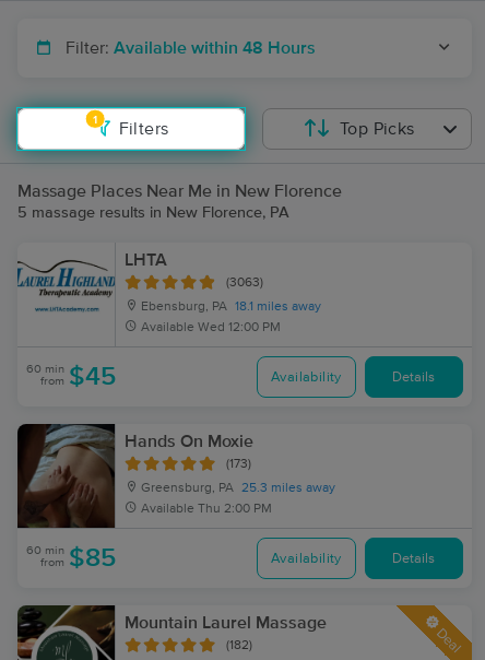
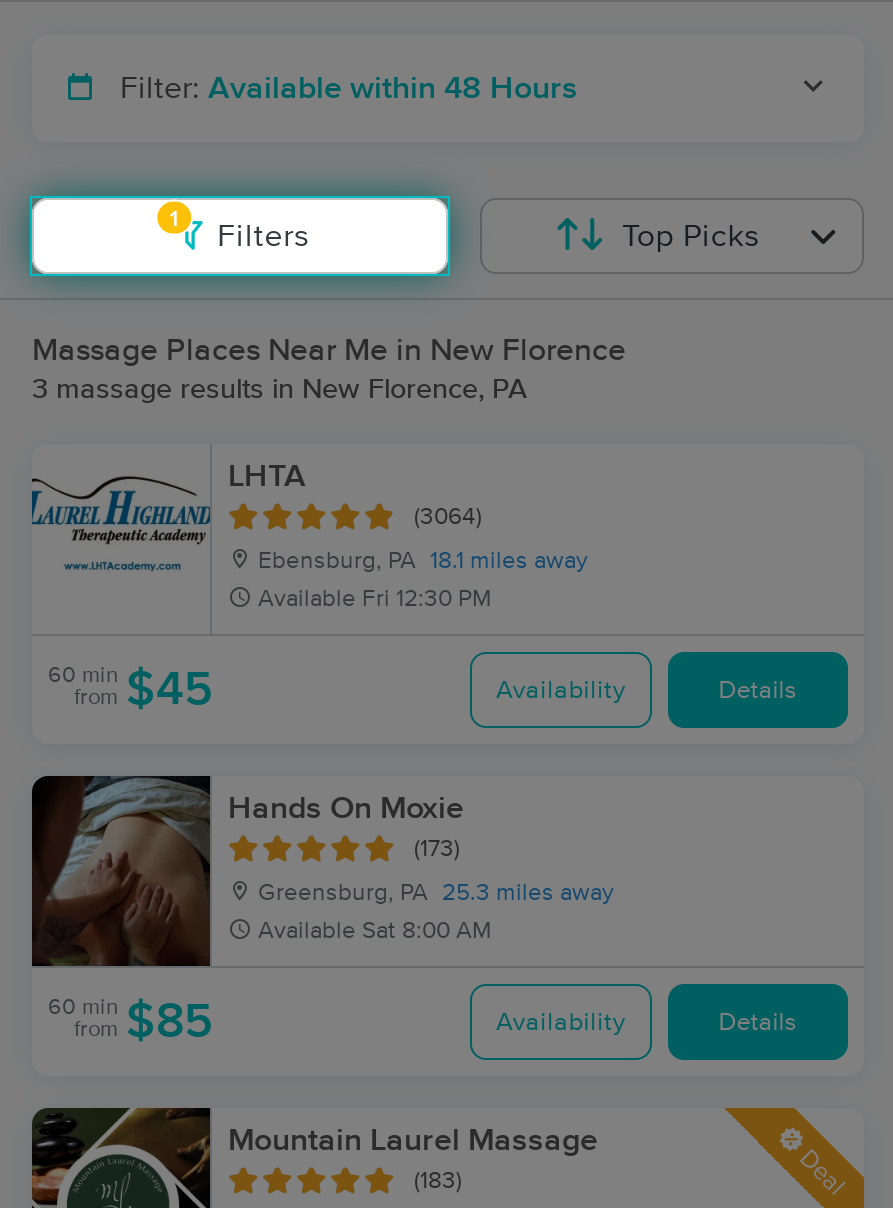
[17,205,289,221] 5 massage results in New Florence, PA -> [32,376,528,404] 3 massage results in New Florence, PA
[226,276,263,288] (3063) -> [414,506,482,528] (3064)
[141,321,281,334] Available Wed 12:00 PM -> [258,588,492,612] Available Fri 12:30 PM
[141,503,272,516] Available Thu 2:00 PM -> [258,920,492,944] Available Sat 8:00 AM
[226,639,252,651] (182) -> [414,1170,462,1192] (183)

